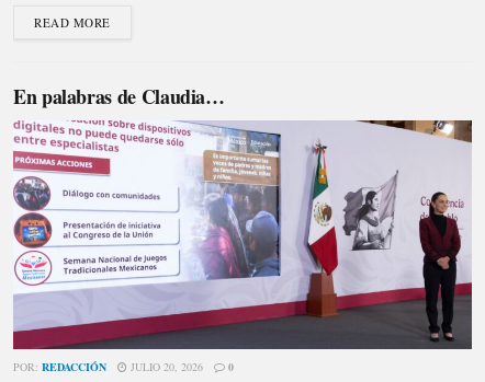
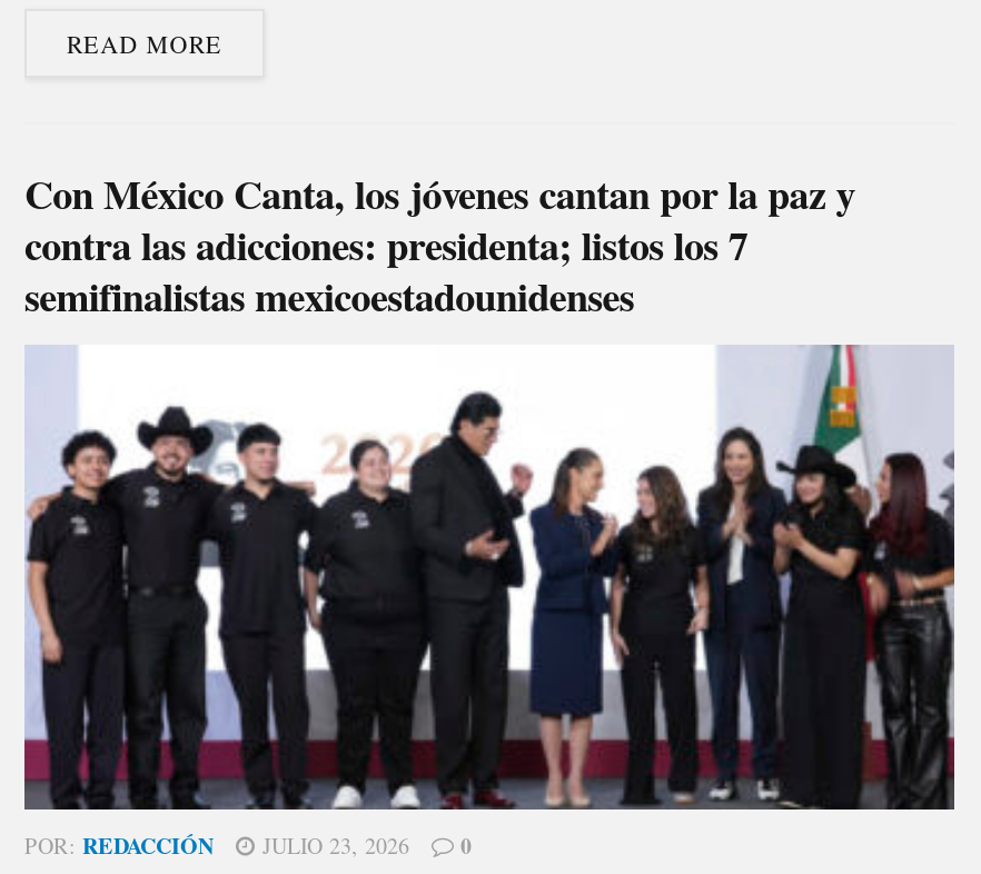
[13,82,225,110] En palabras de Claudia… -> [24,164,855,324] Con México Canta, los jóvenes cantan por la paz y | contra las adicciones: presidenta; listos los 7 | semifinalistas mexicoestadounidenses
[13,119,473,374] [image] | POR: REDACCIÓN JULIO 20, 2026 0 -> [22,345,957,860] [image] | POR: REDACCIÓN JULIO 23, 2026 0

